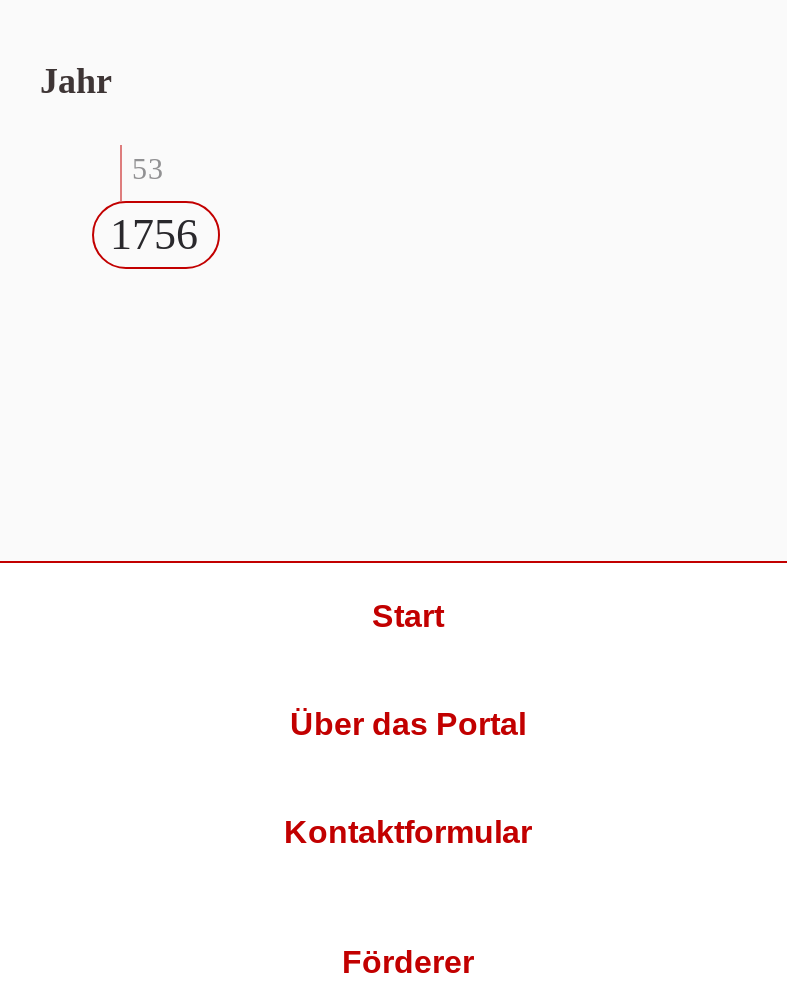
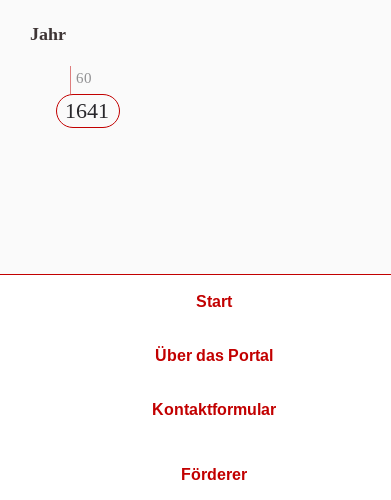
[132,153,164,185] 53 -> [76,70,92,86] 60
[110,209,198,259] 1756 -> [65,98,109,123] 1641

